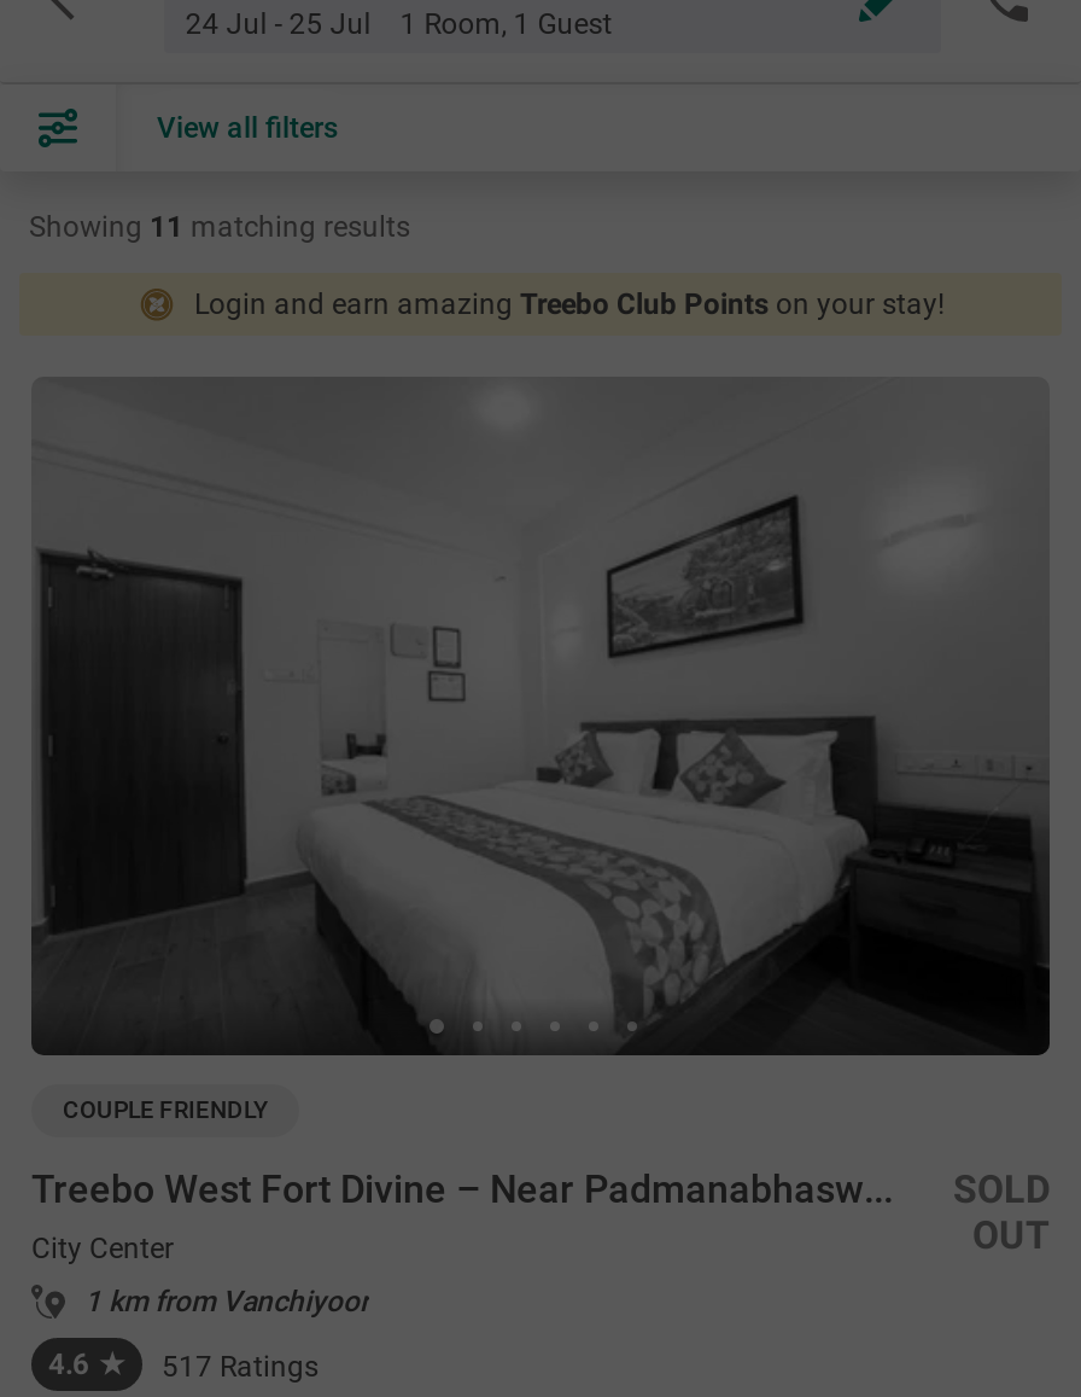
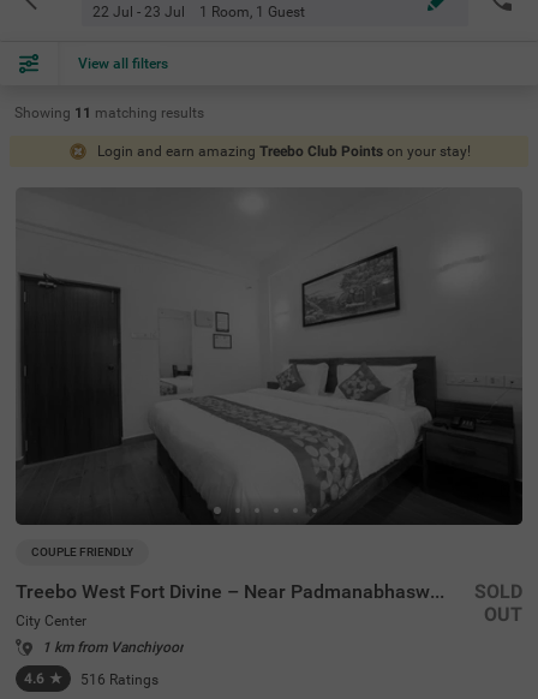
[185,7,612,41] 24 Jul - 25 Jul 1 Room, 1 Guest -> [92,4,305,20] 22 Jul - 23 Jul 1 Room, 1 Guest
[162,1351,319,1384] 517 Ratings -> [80,672,159,689] 516 Ratings

